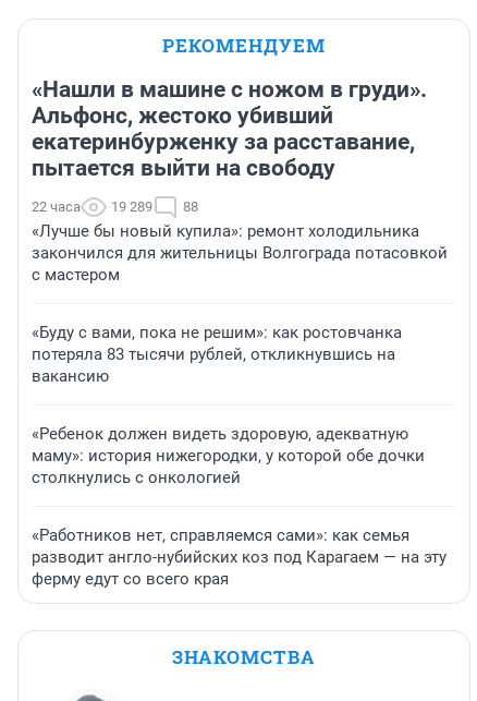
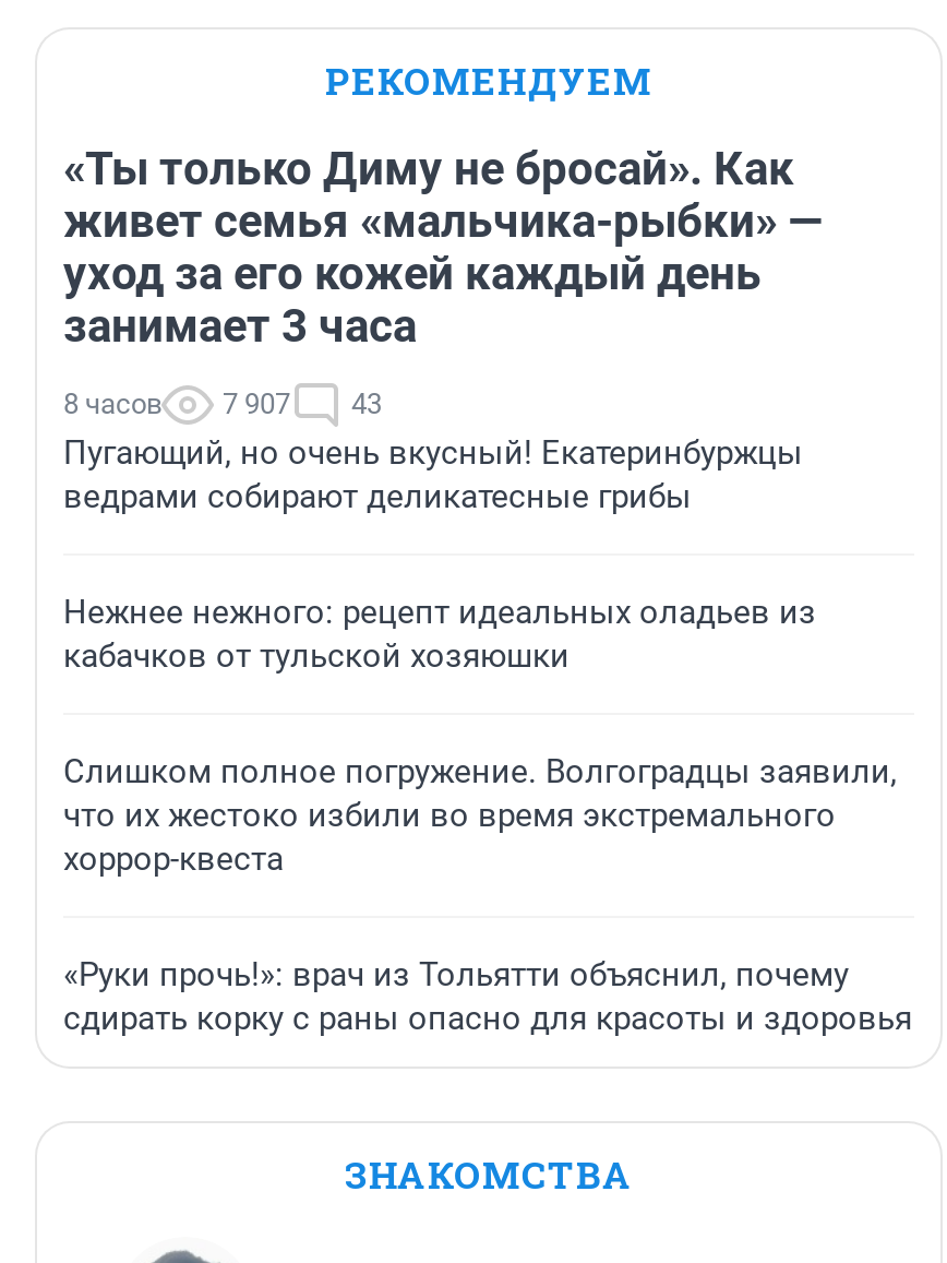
[32,76,427,181] «Нашли в машине с ножом в груди». | Альфонс, жестоко убивший | екатеринбурженку за расставание, | пытается выйти на свободу -> [63,143,823,353] «Ты только Диму не бросай». Как | живет семья «мальчика-рыбки» — | уход за его кожей каждый день | занимает 3 часа
[32,199,448,285] 22 часа | 19 289 | 88 | «Лучше бы новый купила»: ремонт холодильника | закончился для жительницы Волгограда потасовкой | с мастером -> [63,388,803,517] 8 часов | 7 907 | 43 | Пугающий, но очень вкусный! Екатеринбуржцы | ведрами собирают деликатесные грибы
[32,323,402,386] «Буду с вами, пока не решим»: как ростовчанка | потеряла 83 тысячи рублей, откликнувшись на | вакансию -> [63,593,816,676] Нежнее нежного: рецепт идеальных оладьев из | кабачков от тульской хозяюшки
[32,424,425,487] «Ребенок должен видеть здоровую, адекватную | маму»: история нижегородки, у которой обе дочки | столкнулись с онкологией -> [63,752,897,879] Слишком полное погружение. Волгоградцы заявили, | что их жестоко избили во время экстремального | хоррор-квеста
[32,526,447,589] «Работников нет, справляемся сами»: как семья | разводит англо-нубийских коз под Карагаем — на эту | ферму едут со всего края -> [63,955,912,1038] «Руки прочь!»: врач из Тольятти объяснил, почему | сдирать корку с раны опасно для красоты и здоровья

